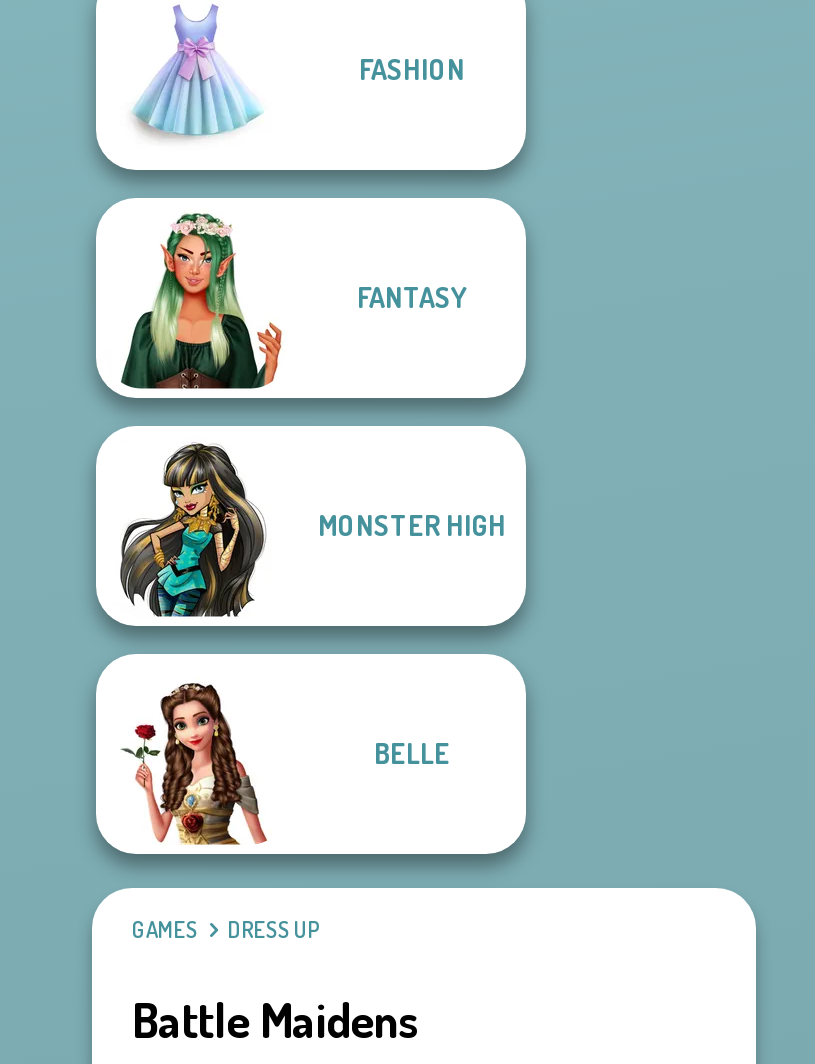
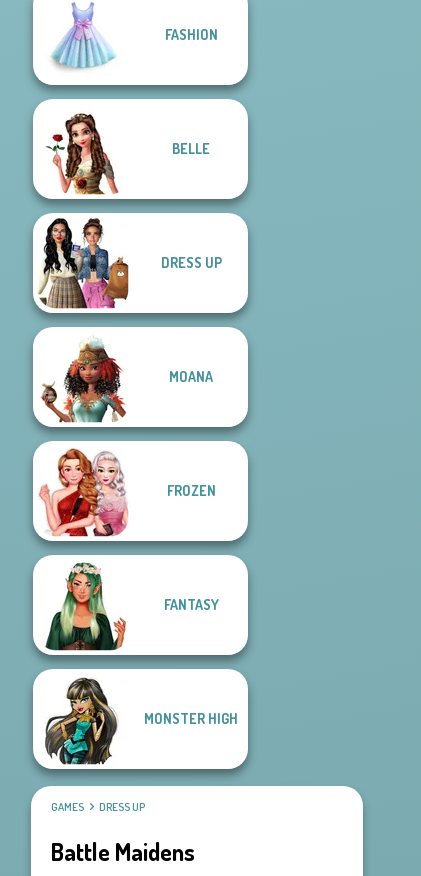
none -> [38,217,221,309] [image] | DRESS UP
none -> [38,440,247,538] [image] | FROZEN
none -> [40,339,127,423] [image]
none -> [169,368,213,385] MOANA
moved [84,210,506,542] -> [27,561,238,727]: [image] | FANTASY | MONSTER HIGH
moved [84,440,270,662] -> [27,676,120,787]: [image]
moved [374,736,450,770] -> [172,140,210,157]: BELLE

